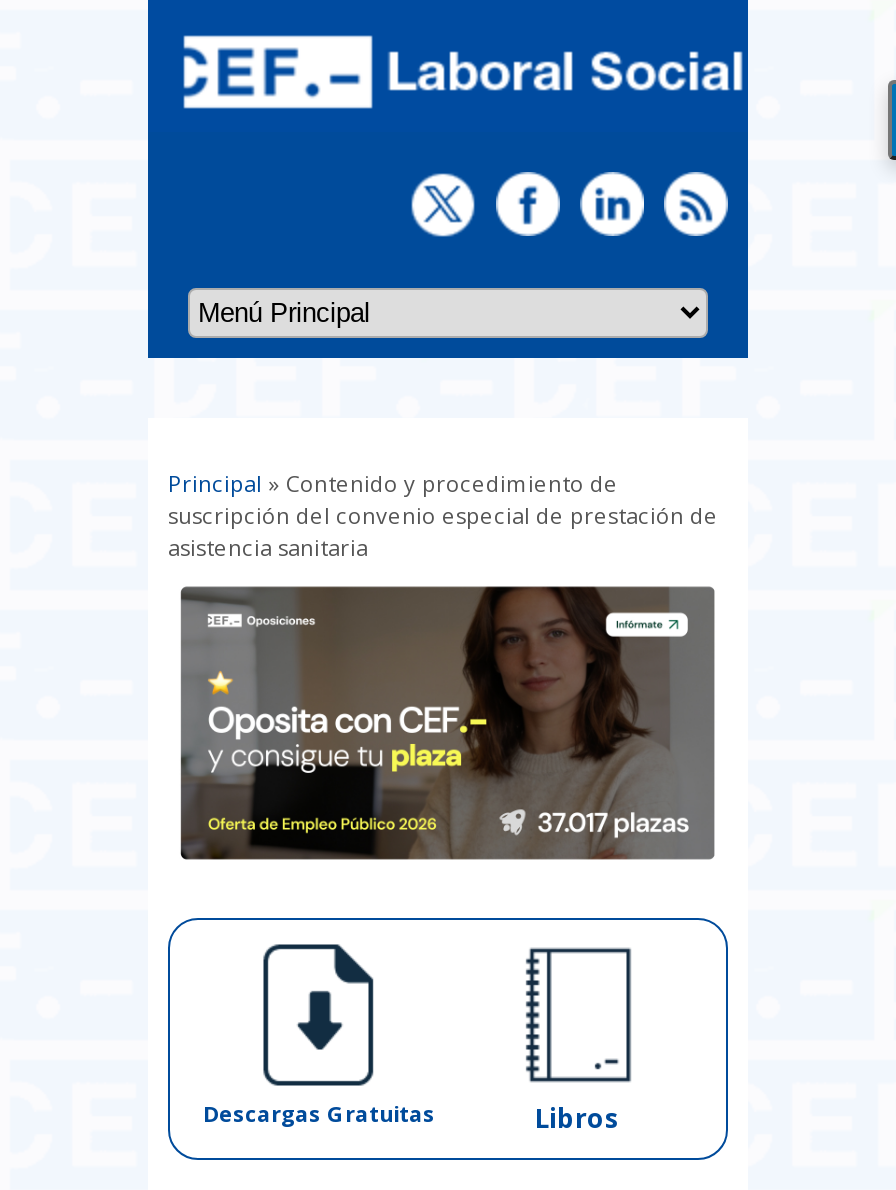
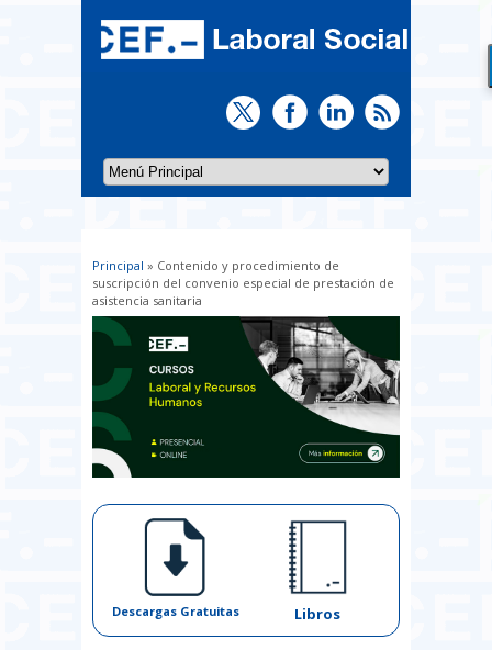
[168,576,728,870] [image] -> [91,315,401,479] [image]

